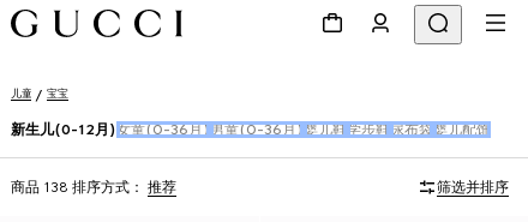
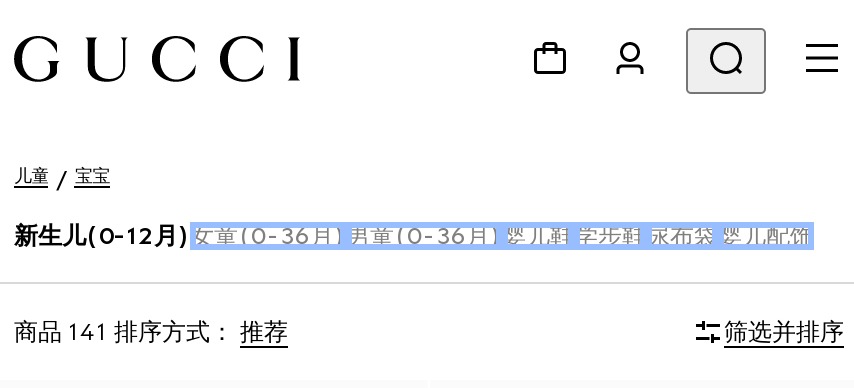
[11,179,176,196] 商品 138排序方式： 推荐 -> [14,318,288,346] 商品 141排序方式： 推荐

